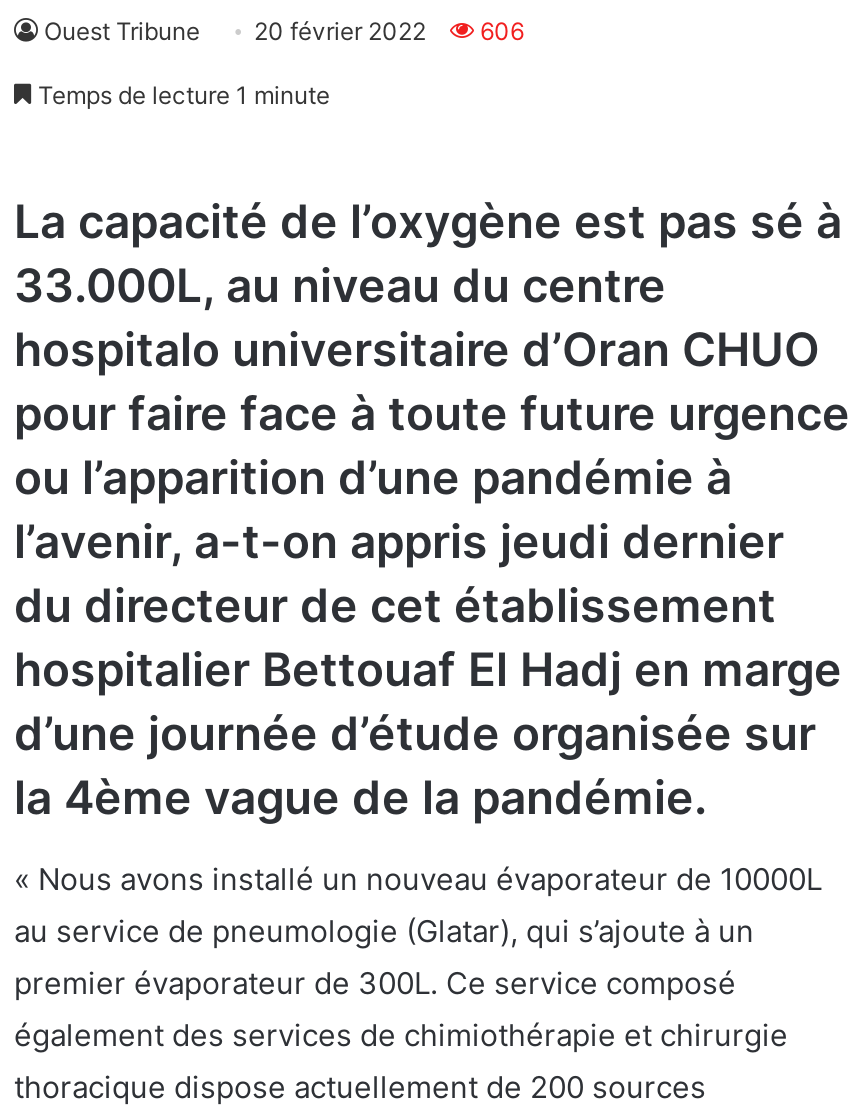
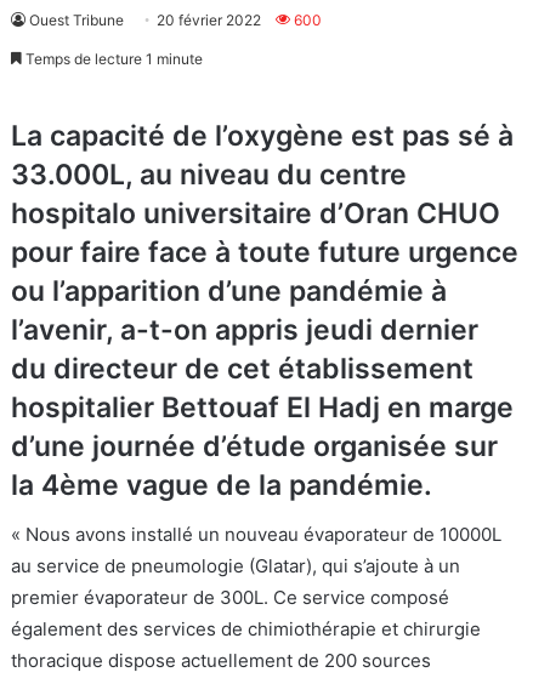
[44,16,524,46] Ouest Tribune 20 février 2022 606 -> [29,11,322,29] Ouest Tribune 20 février 2022 600

